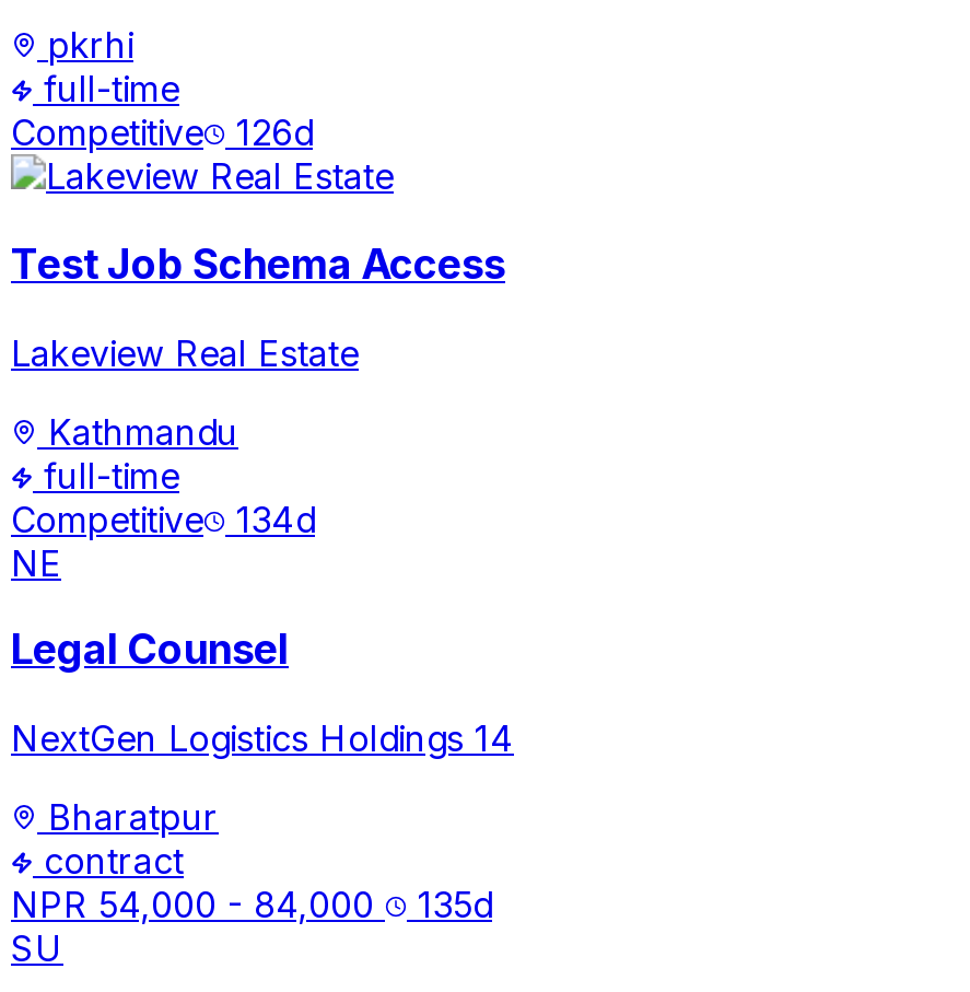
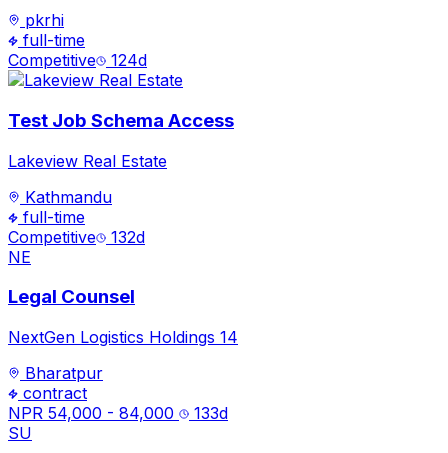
[11,111,313,155] Competitive 126d -> [8,50,147,70] Competitive 124d
[11,497,315,541] Competitive 134d -> [8,227,145,247] Competitive 132d
[11,883,492,927] NPR 54,000 - 84,000 135d -> [8,403,228,423] NPR 54,000 - 84,000 133d

